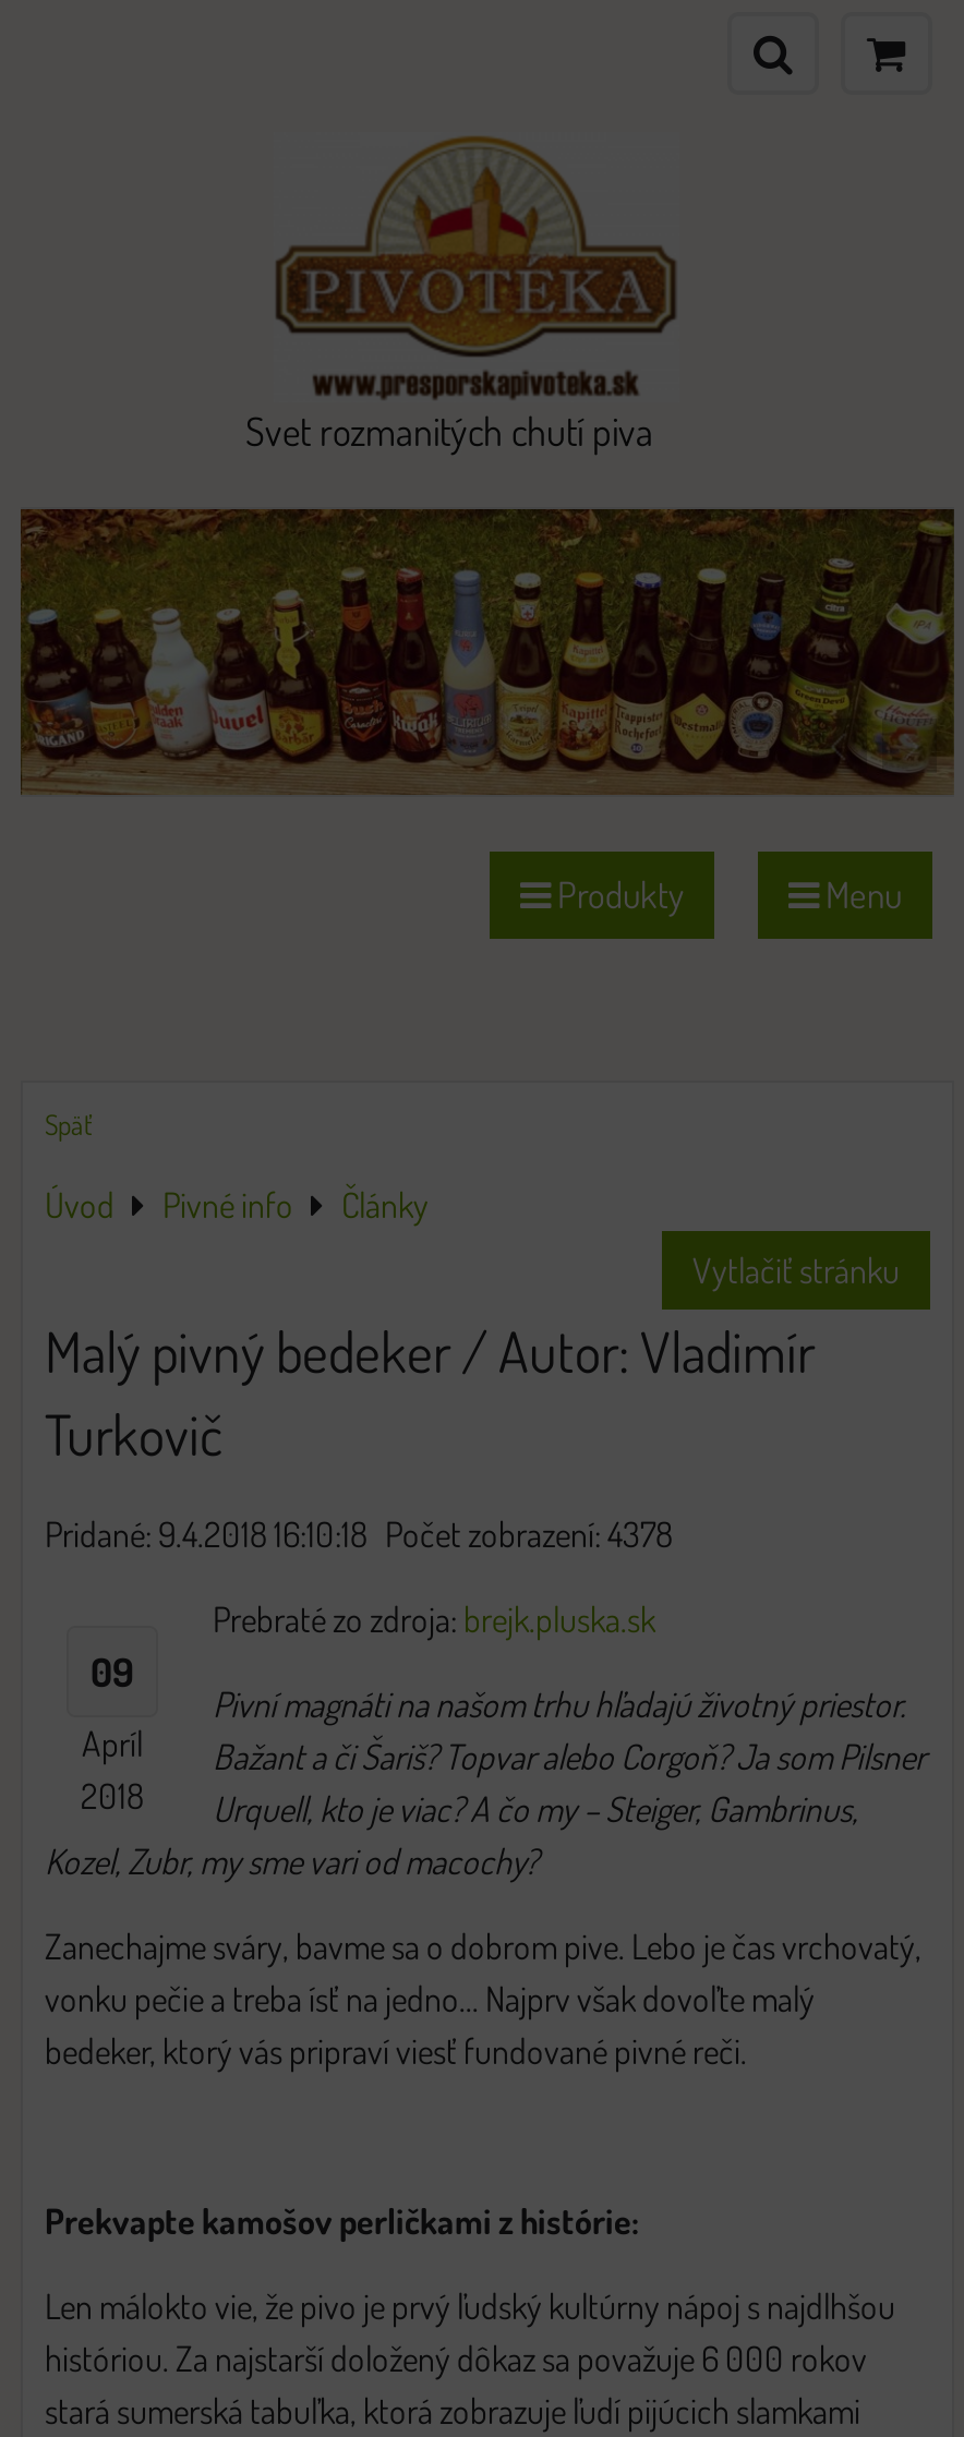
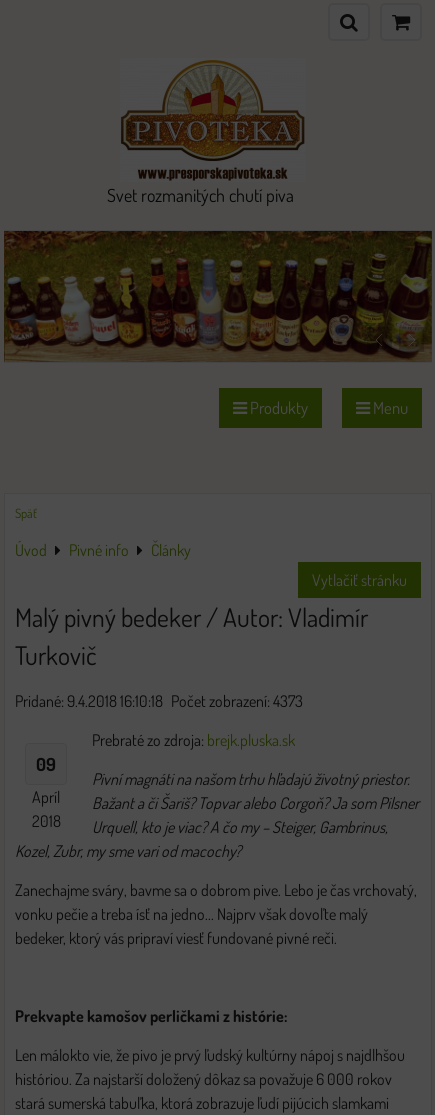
[45,1512,673,1556] Pridané: 9.4.2018 16:10:18 Počet zobrazení: 4378 -> [15,691,303,711] Pridané: 9.4.2018 16:10:18 Počet zobrazení: 4373

